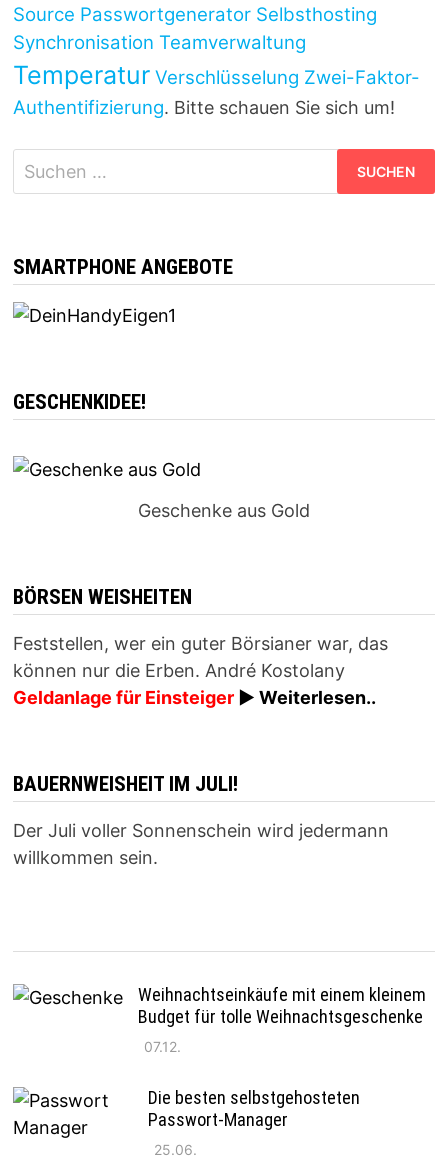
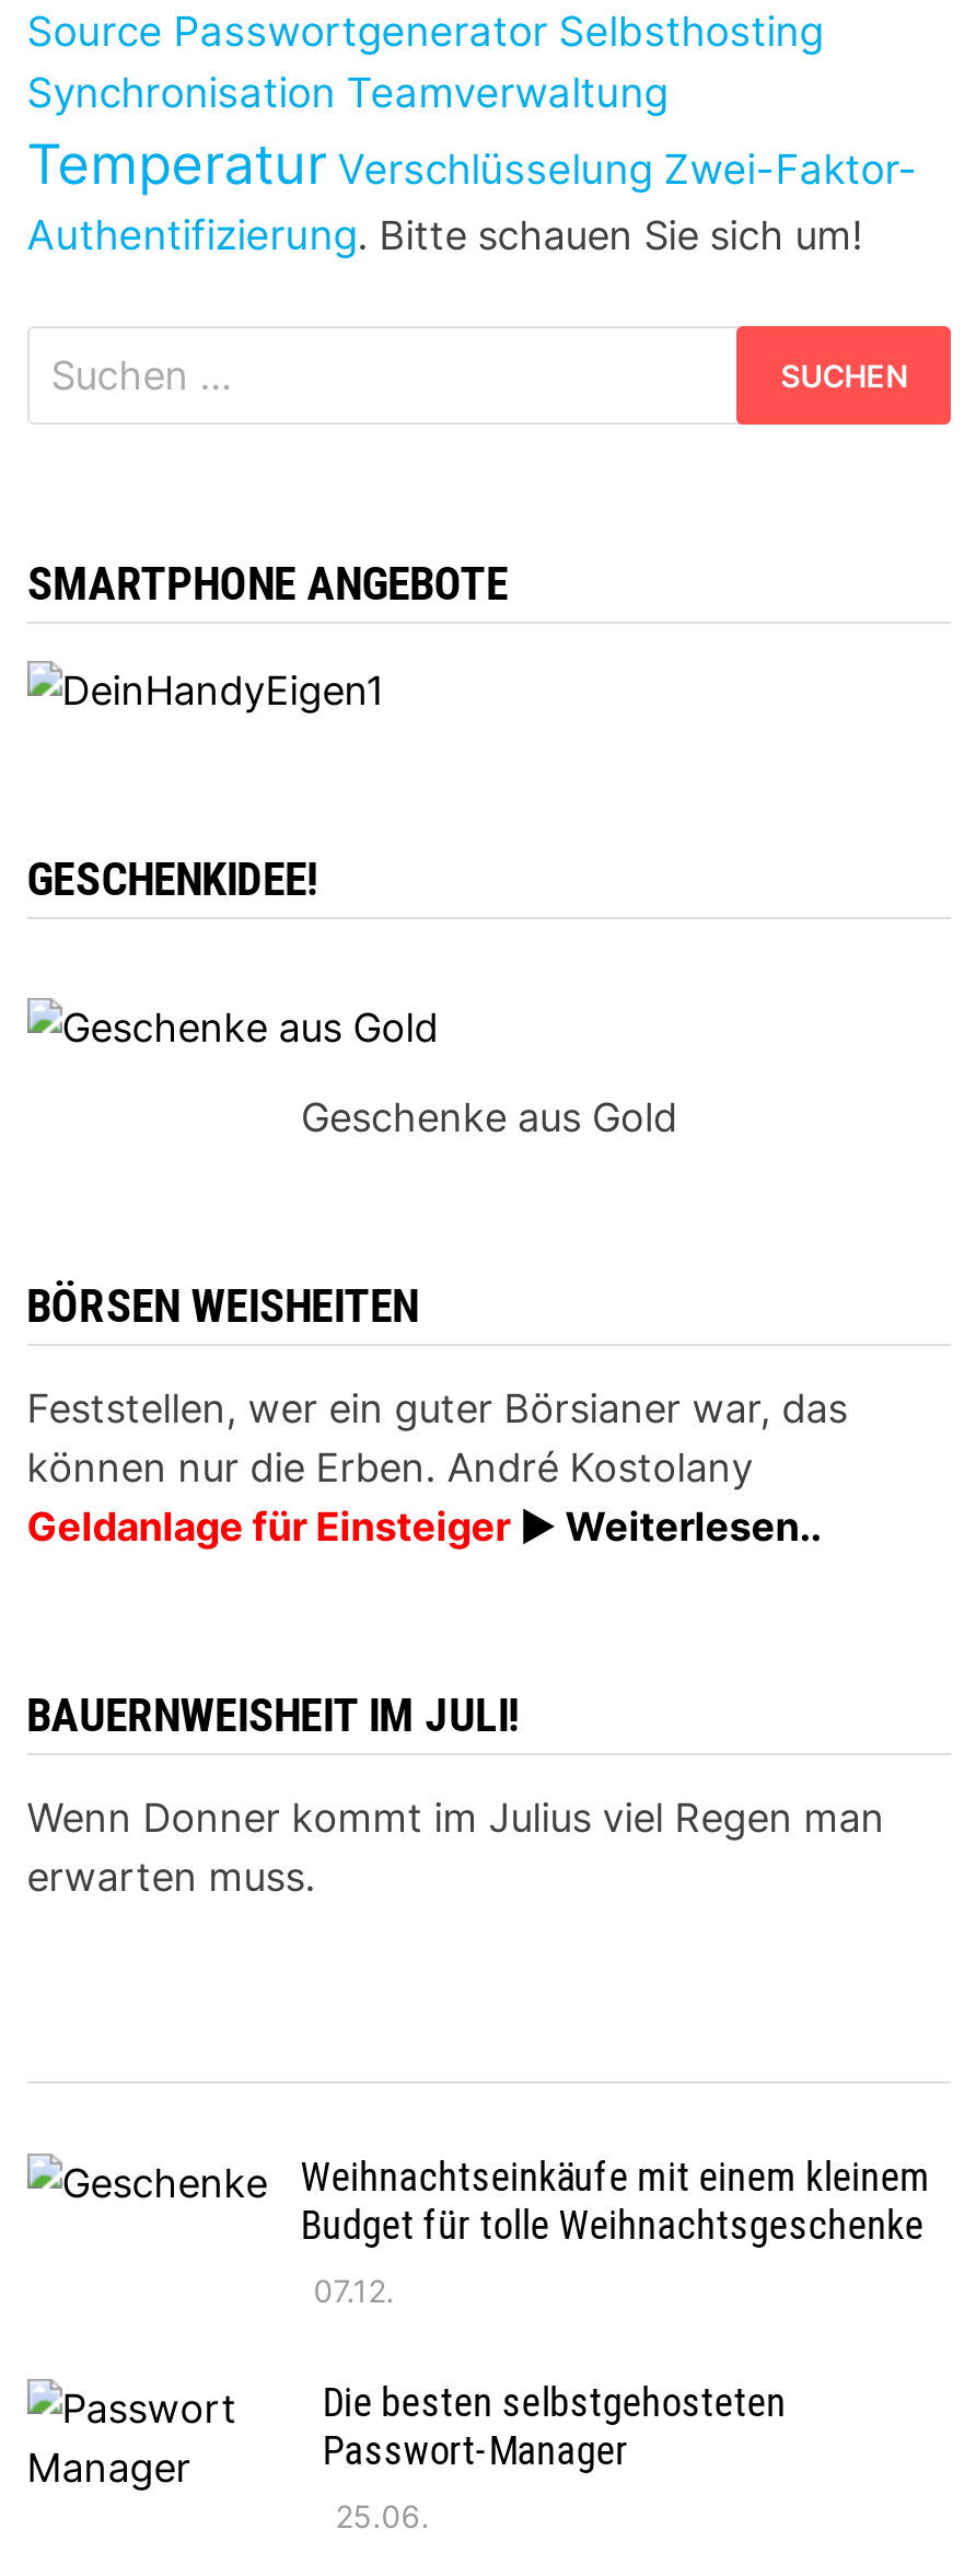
[13,820,389,868] Der Juli voller Sonnenschein wird jedermann | willkommen sein. -> [27,1796,885,1901] Wenn Donner kommt im Julius viel Regen man | erwarten muss.

